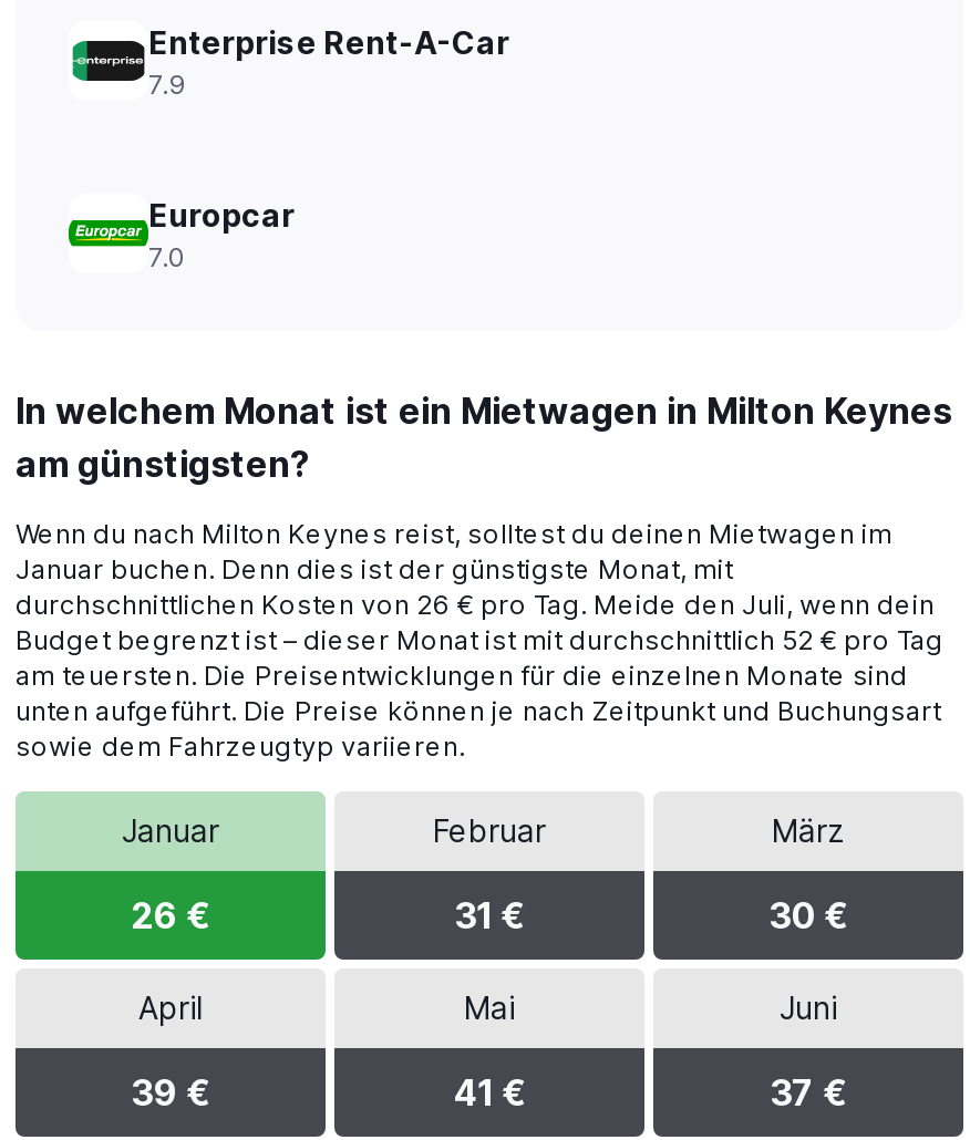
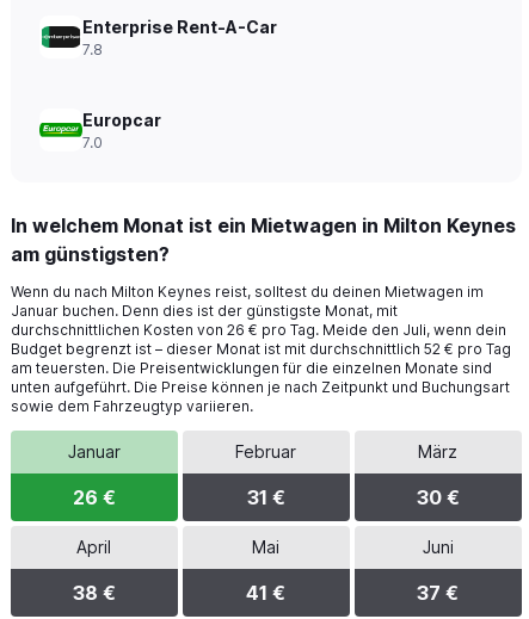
[148,68,186,101] 7.9 -> [82,41,103,58] 7.8
[131,1070,210,1115] 39 € -> [73,581,116,605] 38 €

